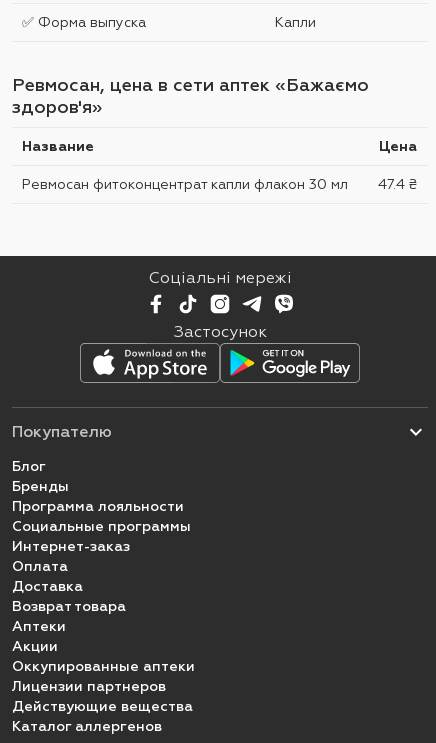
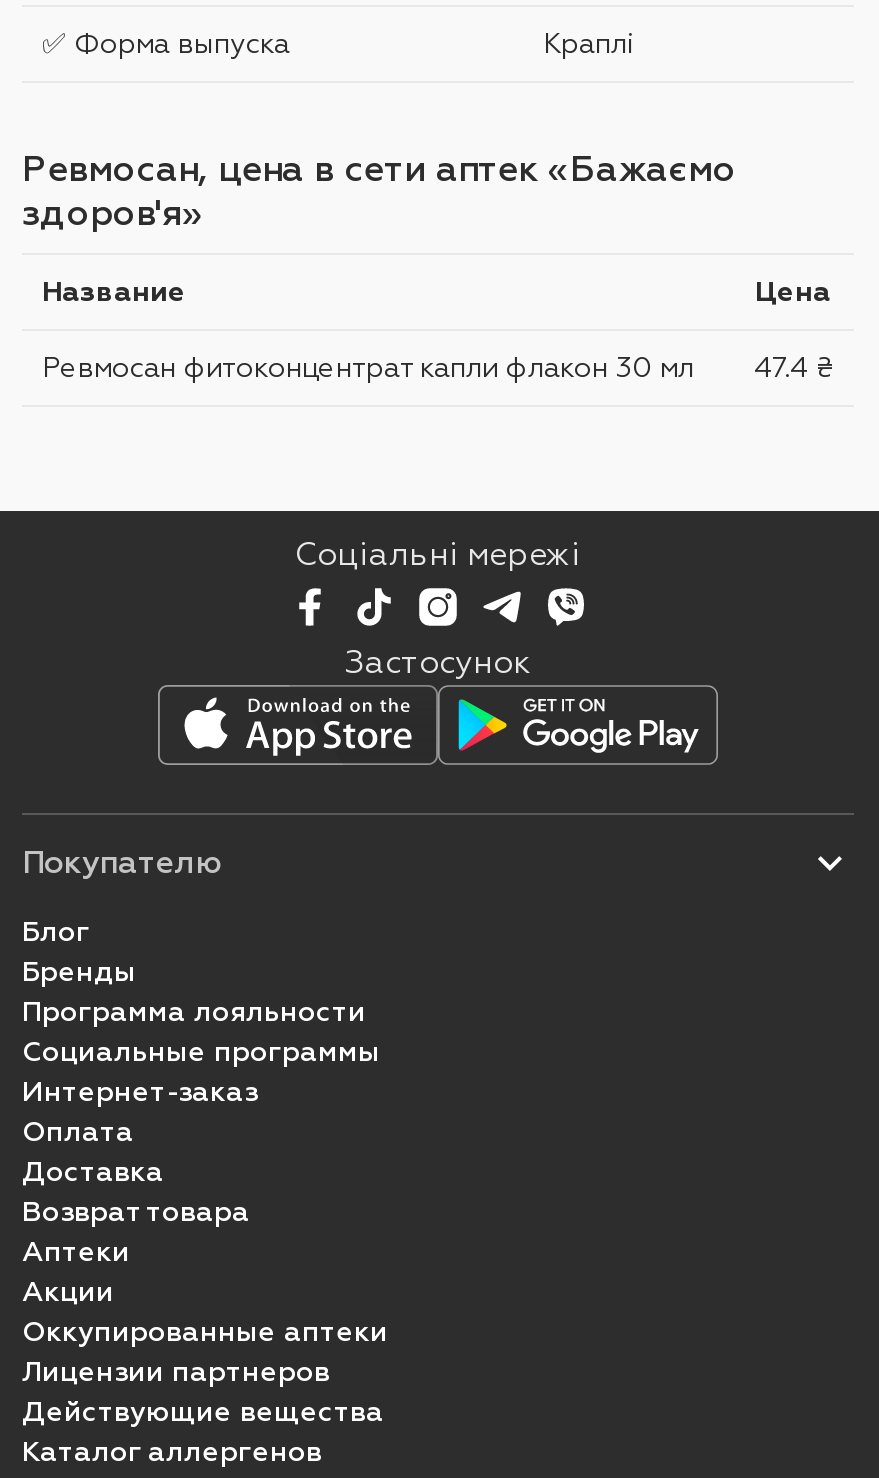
[274,14,315,30] Капли -> [543,27,633,59] Краплі

